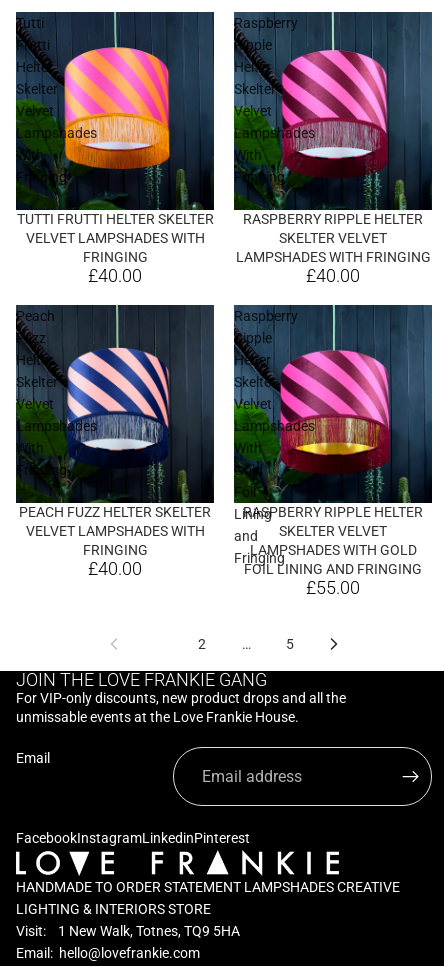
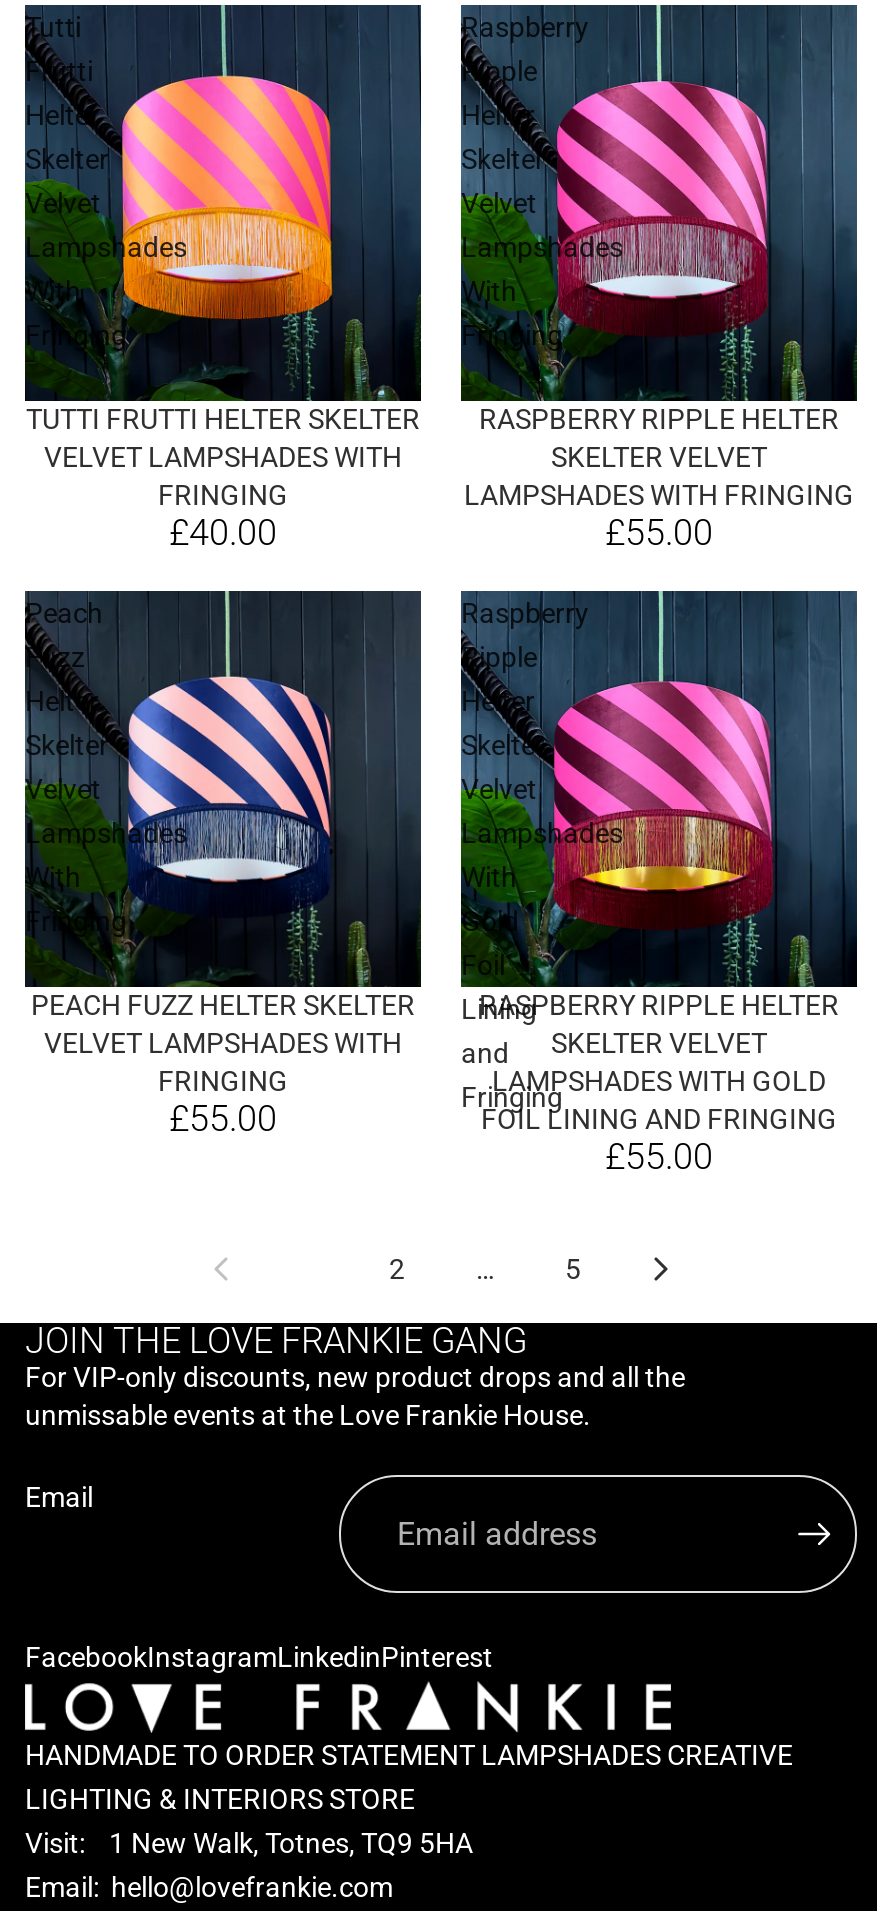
[306,265,360,286] £40.00 -> [605,511,713,553] £55.00
[88,558,142,579] £40.00 -> [169,1097,277,1139] £55.00

